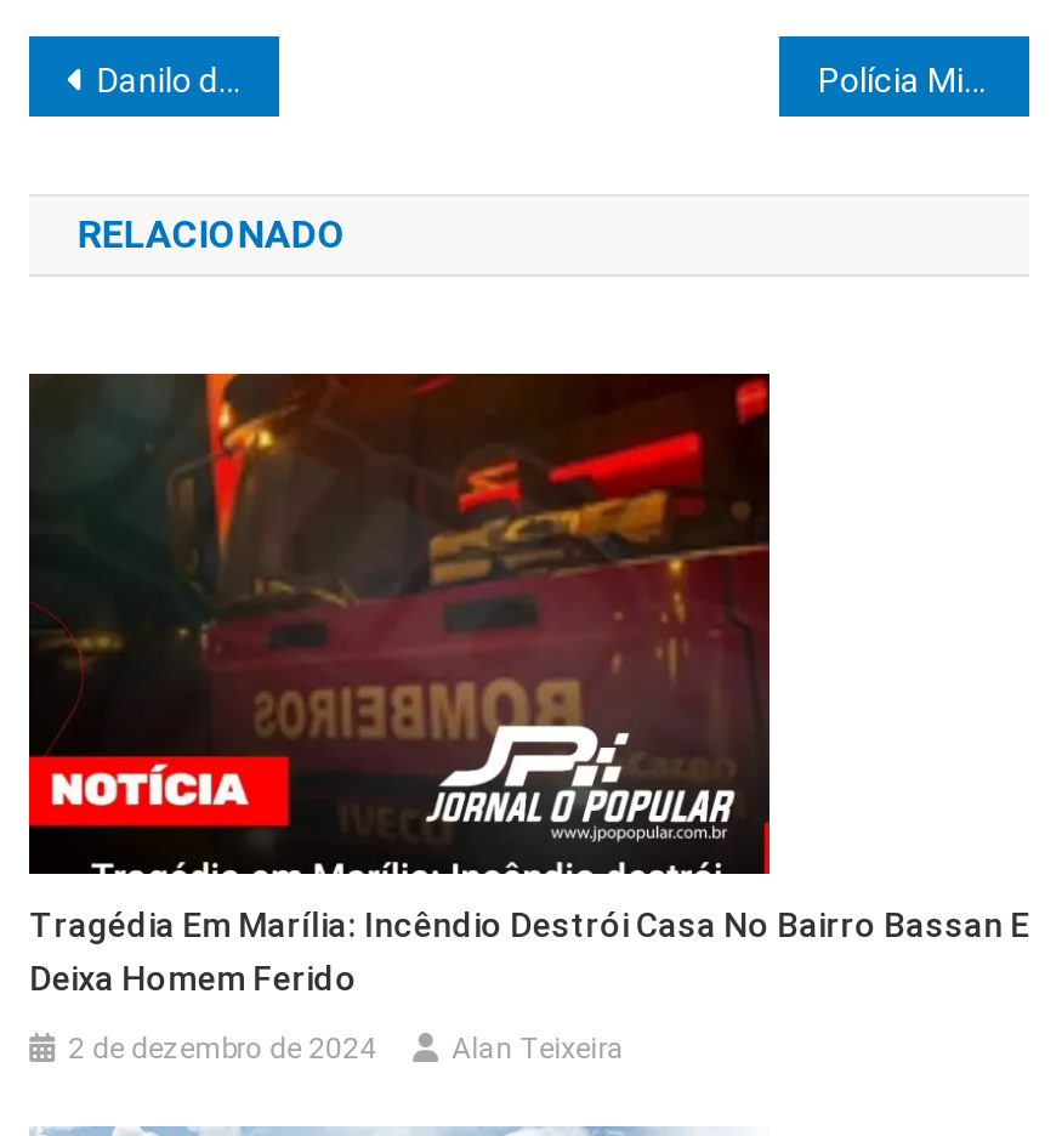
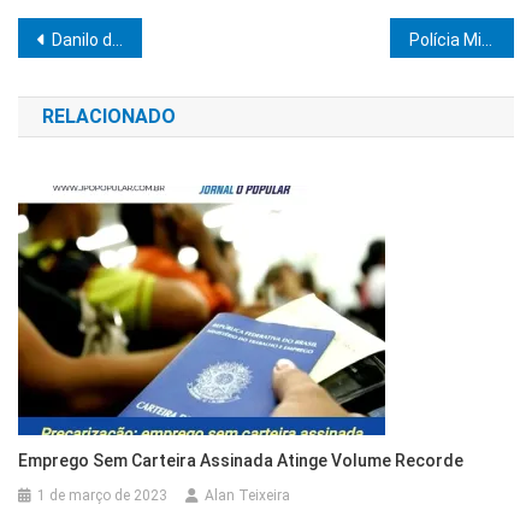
[27,371,1029,997] [image] | Tragédia Em Marília: Incêndio Destrói Casa No Bairro Bassan E | Deixa Homem Ferido -> [17,184,464,470] [image] | Emprego Sem Carteira Assinada Atinge Volume Recorde
[68,1031,376,1065] 2 de dezembro de 2024 -> [37,487,167,504] 1 de março de 2023

